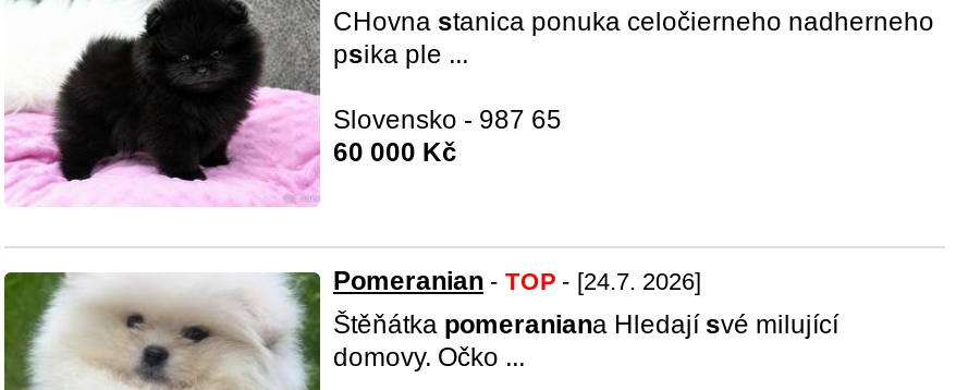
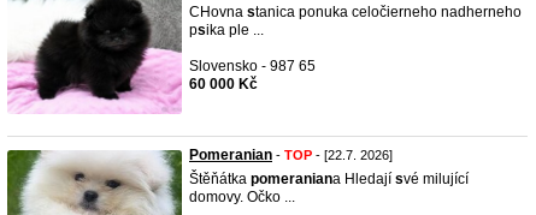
[333,266,701,296] Pomeranian - TOP - [24.7. 2026] -> [189,147,393,163] Pomeranian - TOP - [22.7. 2026]

